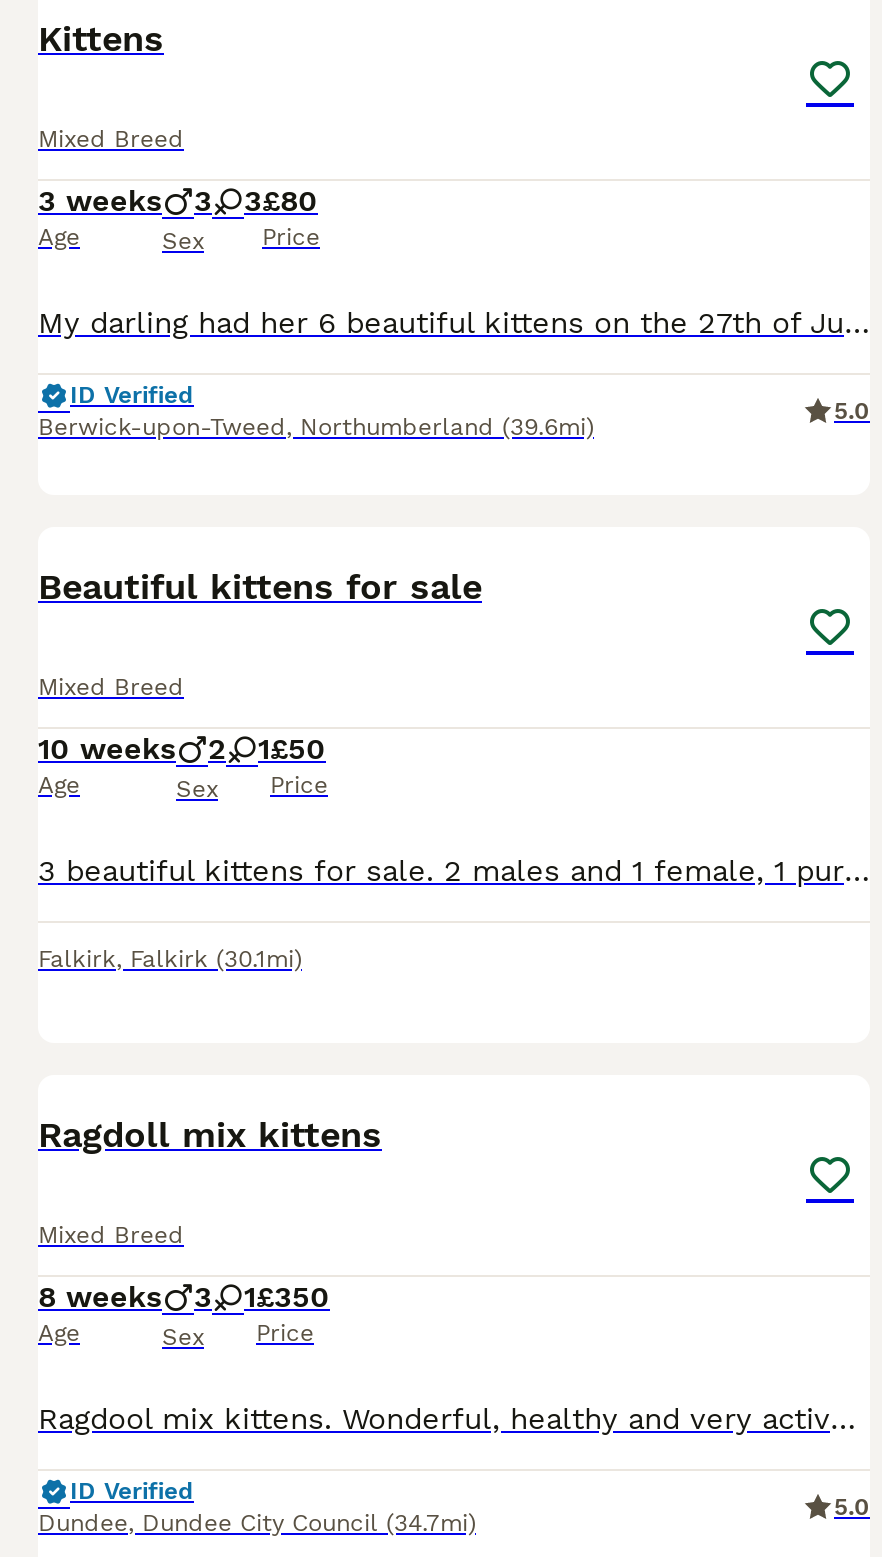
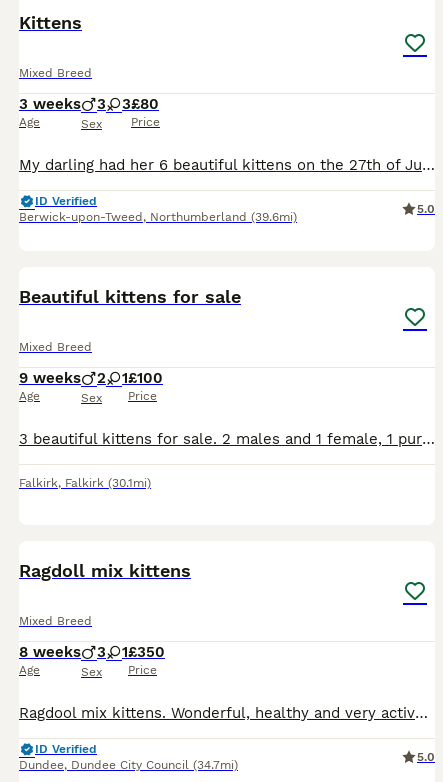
[38,731,176,767] 10 weeks -> [19,369,81,387] 9 weeks
[270,731,326,767] £50 -> [128,369,163,387] £100

